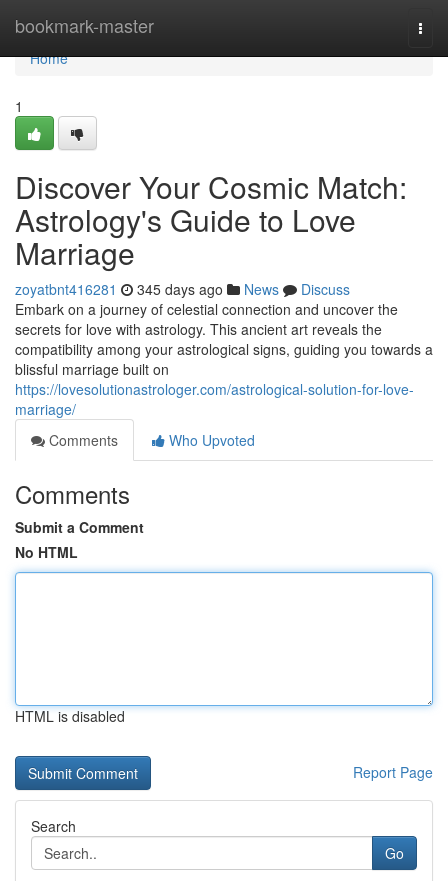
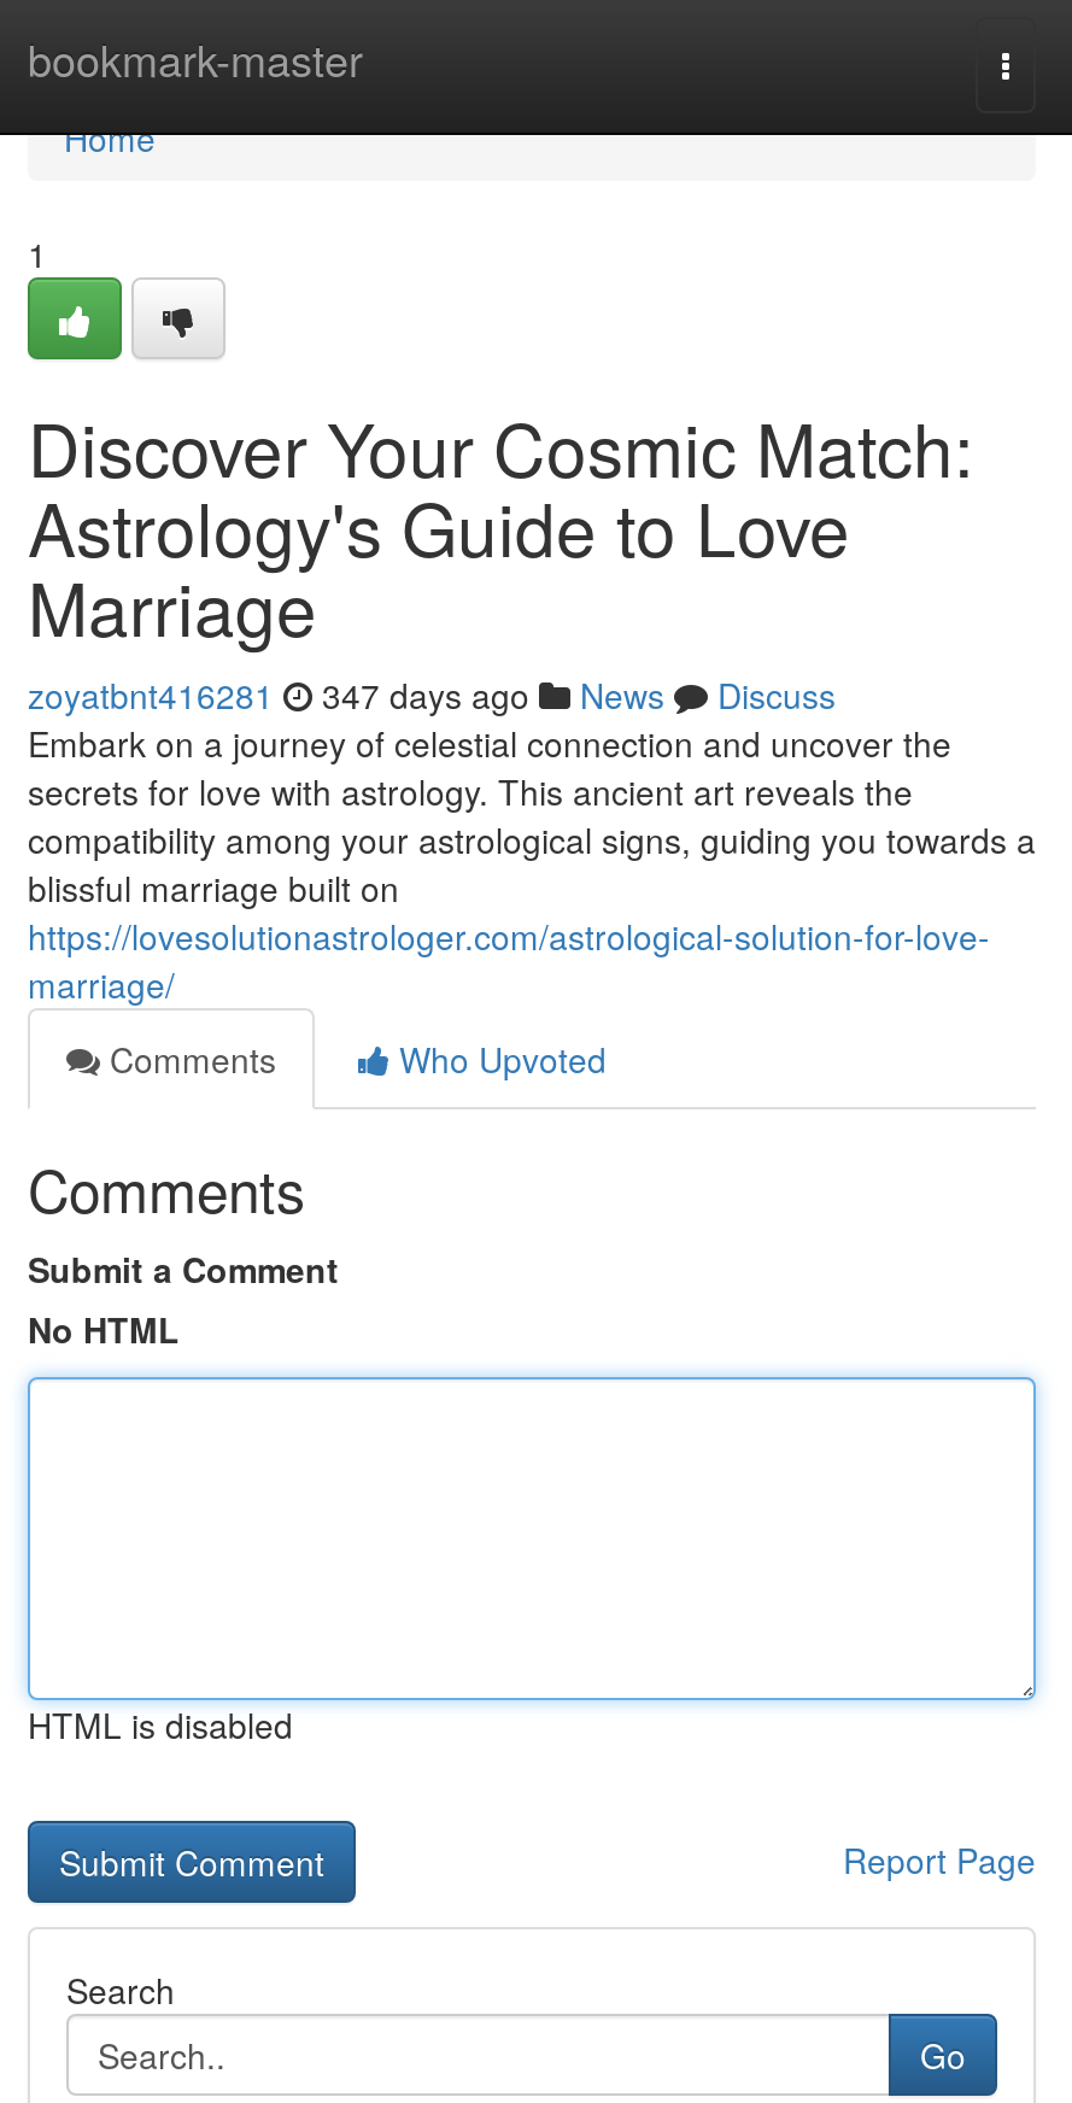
[15,279,350,299] zoyatbnt416281 345 days ago News Discuss -> [28,670,836,719] zoyatbnt416281 347 days ago News Discuss

